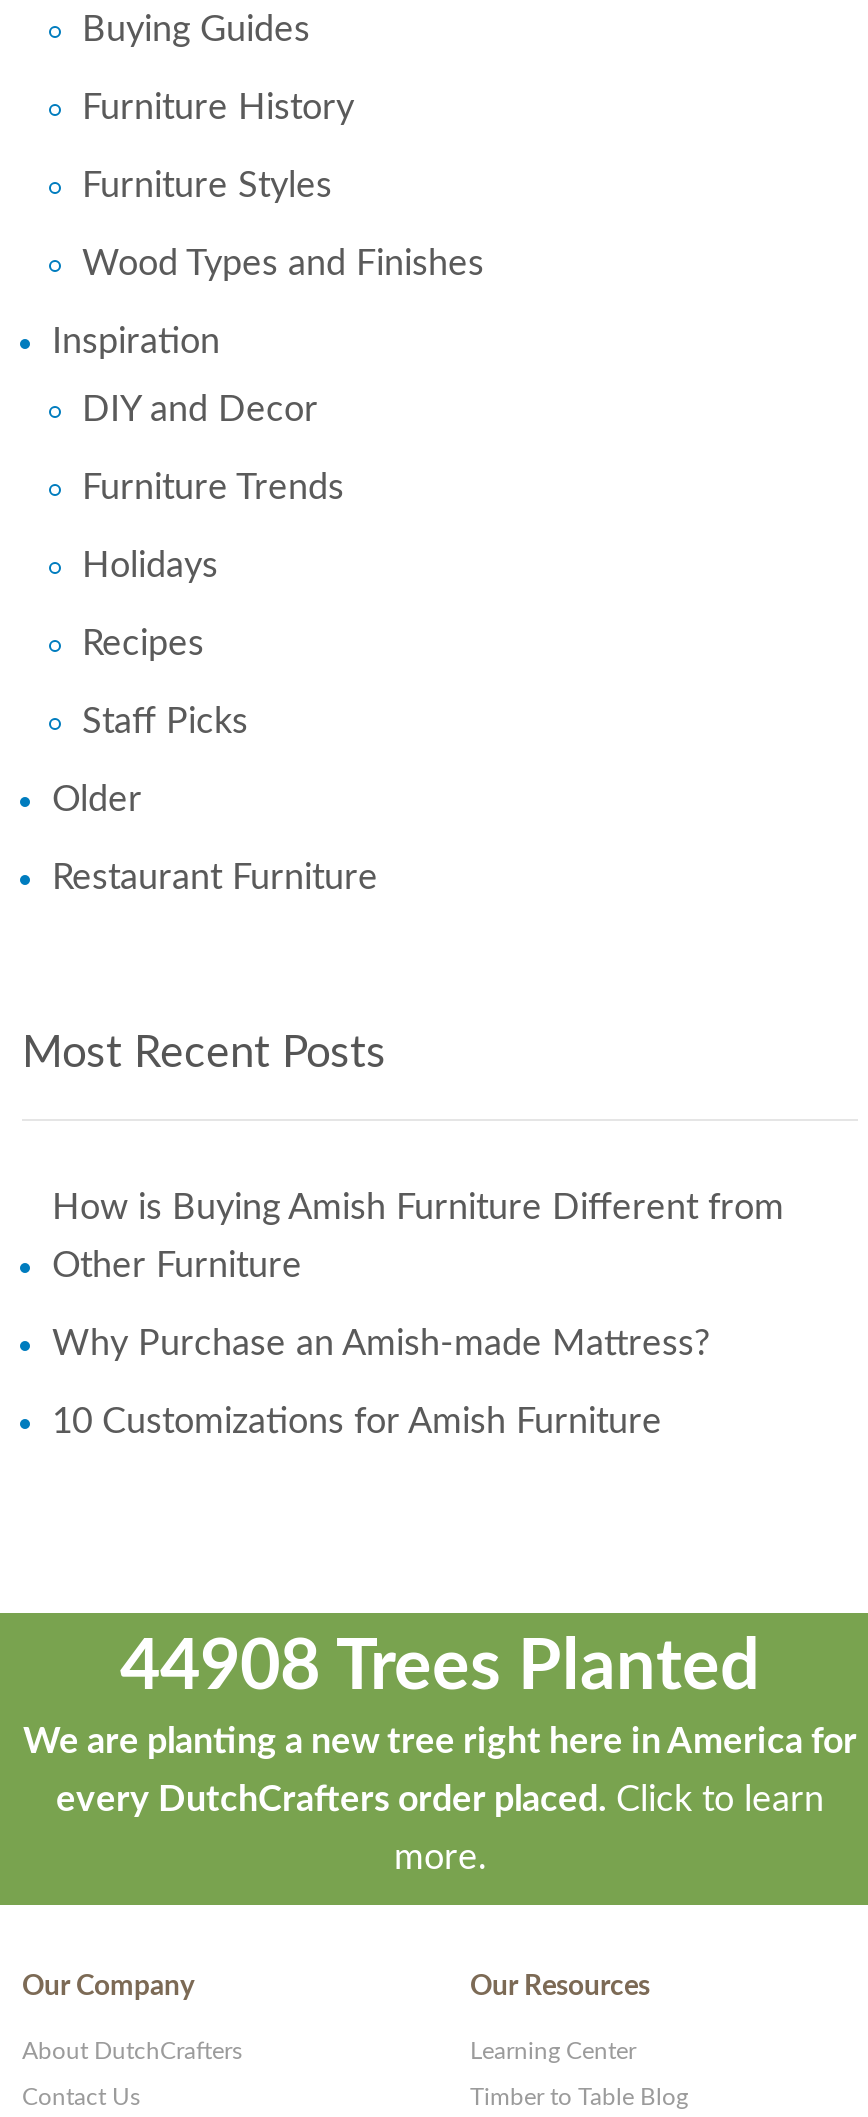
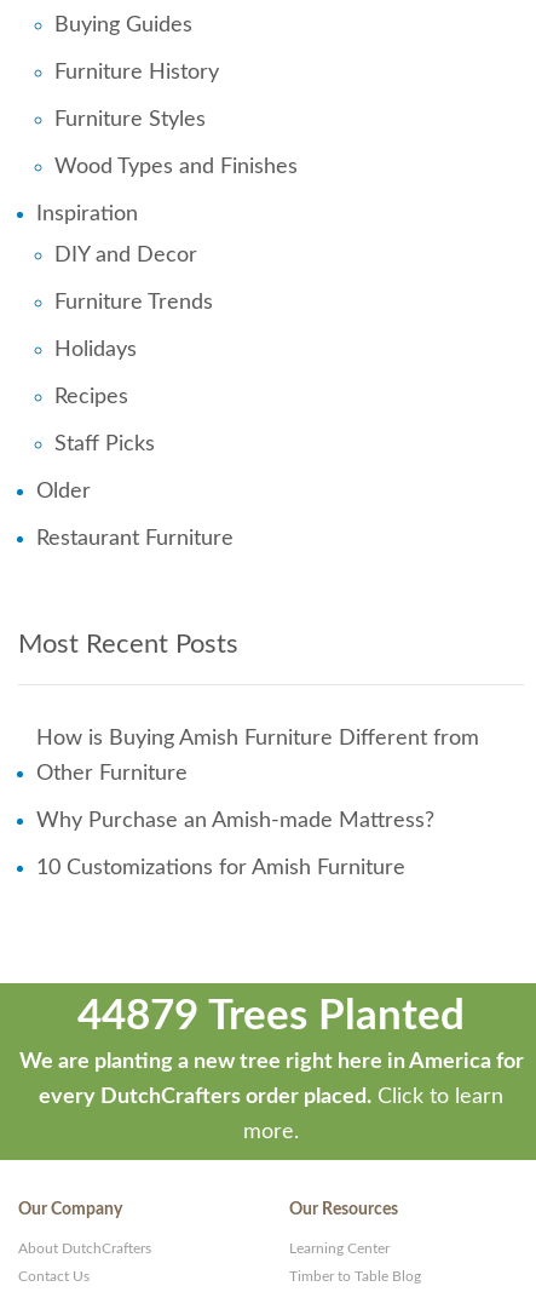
[120,1632,760,1702] 44908 Trees Planted -> [77,995,465,1037] 44879 Trees Planted

